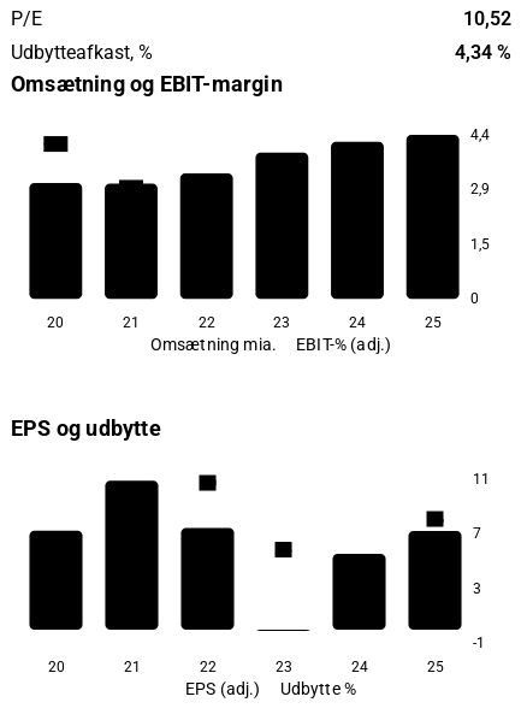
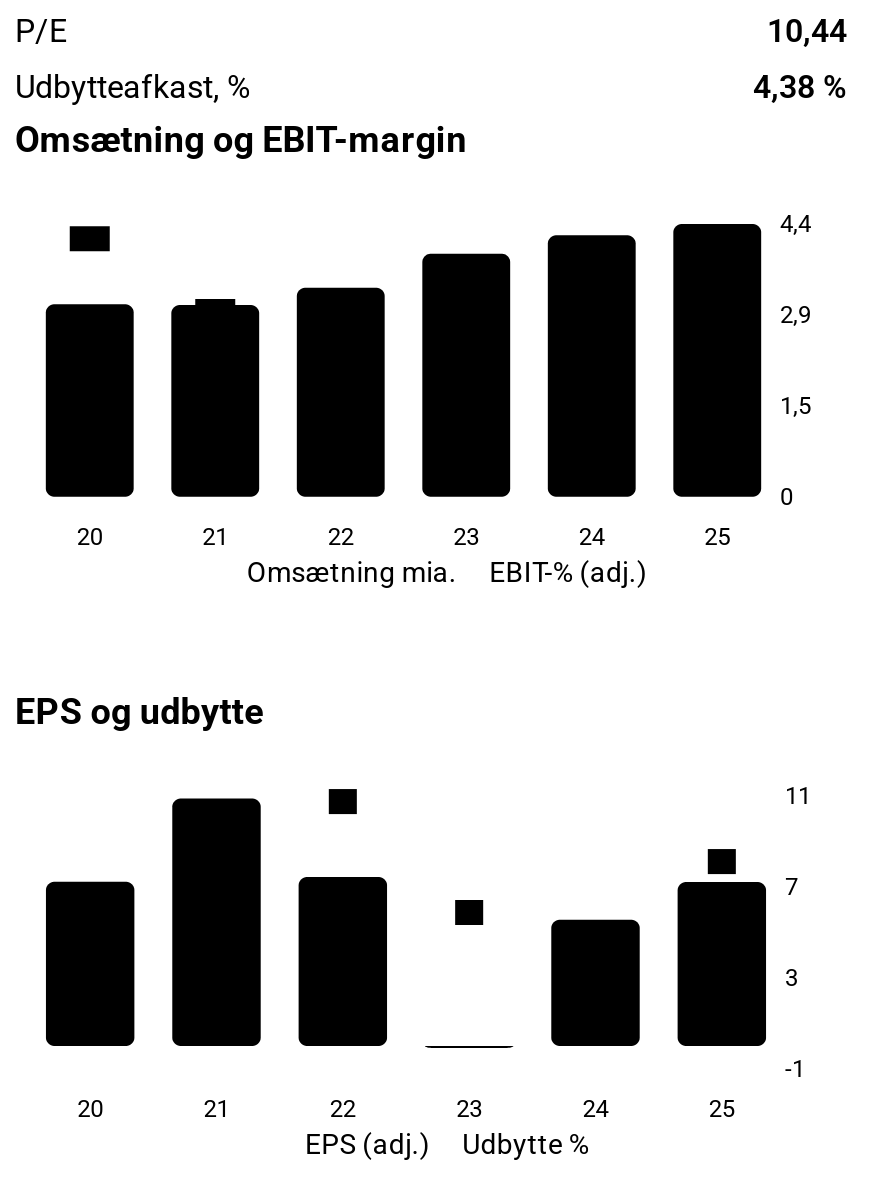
[463,7,511,30] 10,52 -> [767,12,847,50] 10,44
[455,41,511,64] 4,34 % -> [753,68,847,106] 4,38 %

